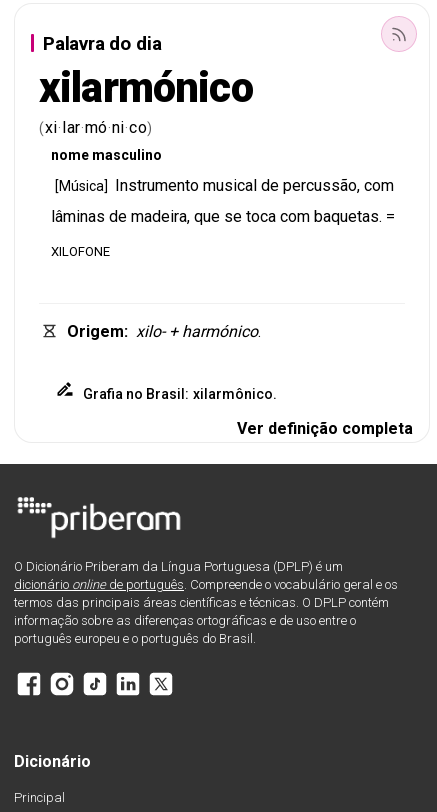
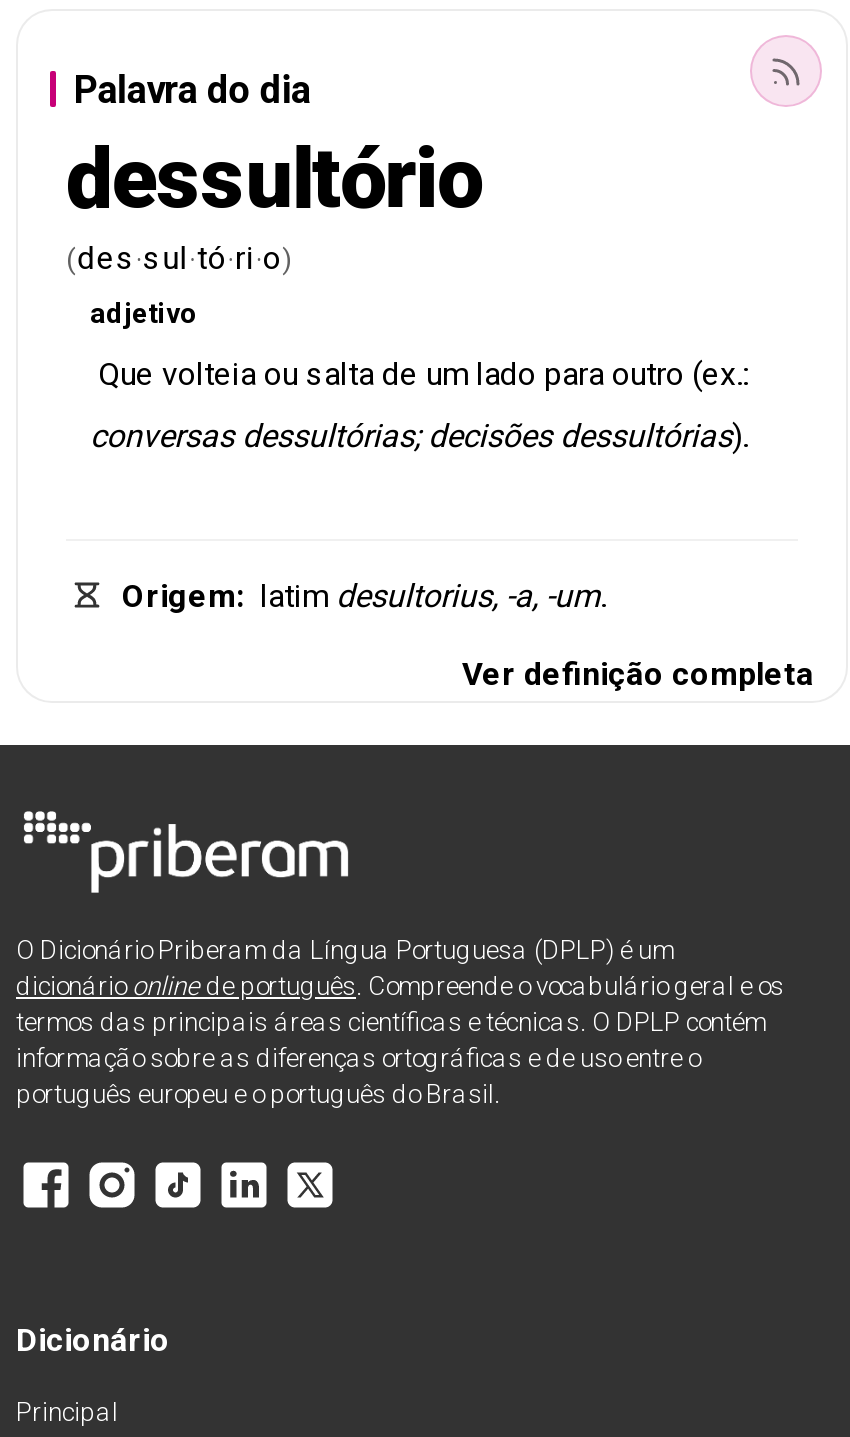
[39,63,395,260] xilarmónico | (xi · lar·mó·ni·co) | nome masculino | [Música] Instrumento musical de percussão, com | lâminas de madeira, que se toca com baquetas. = | XILOFONE -> [66,129,748,455] dessultório | (des · sul·tó·ri · o) | adjetivo | Que volteia ou salta de um lado para outro (ex.: | conversas dessultórias; decisões dessultórias).
[67,322,277,402] Origem: xilo- + harmónico. | Grafia no Brasil: xilarmônico. -> [122,577,606,615] Origem: latim desultorius, -a, -um.

